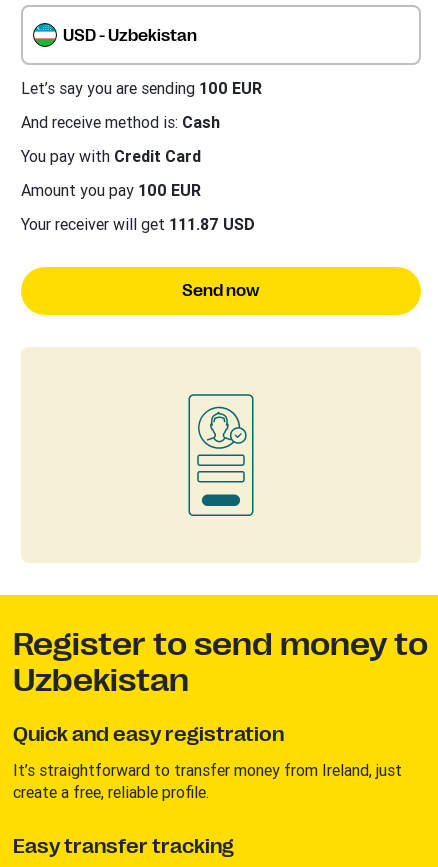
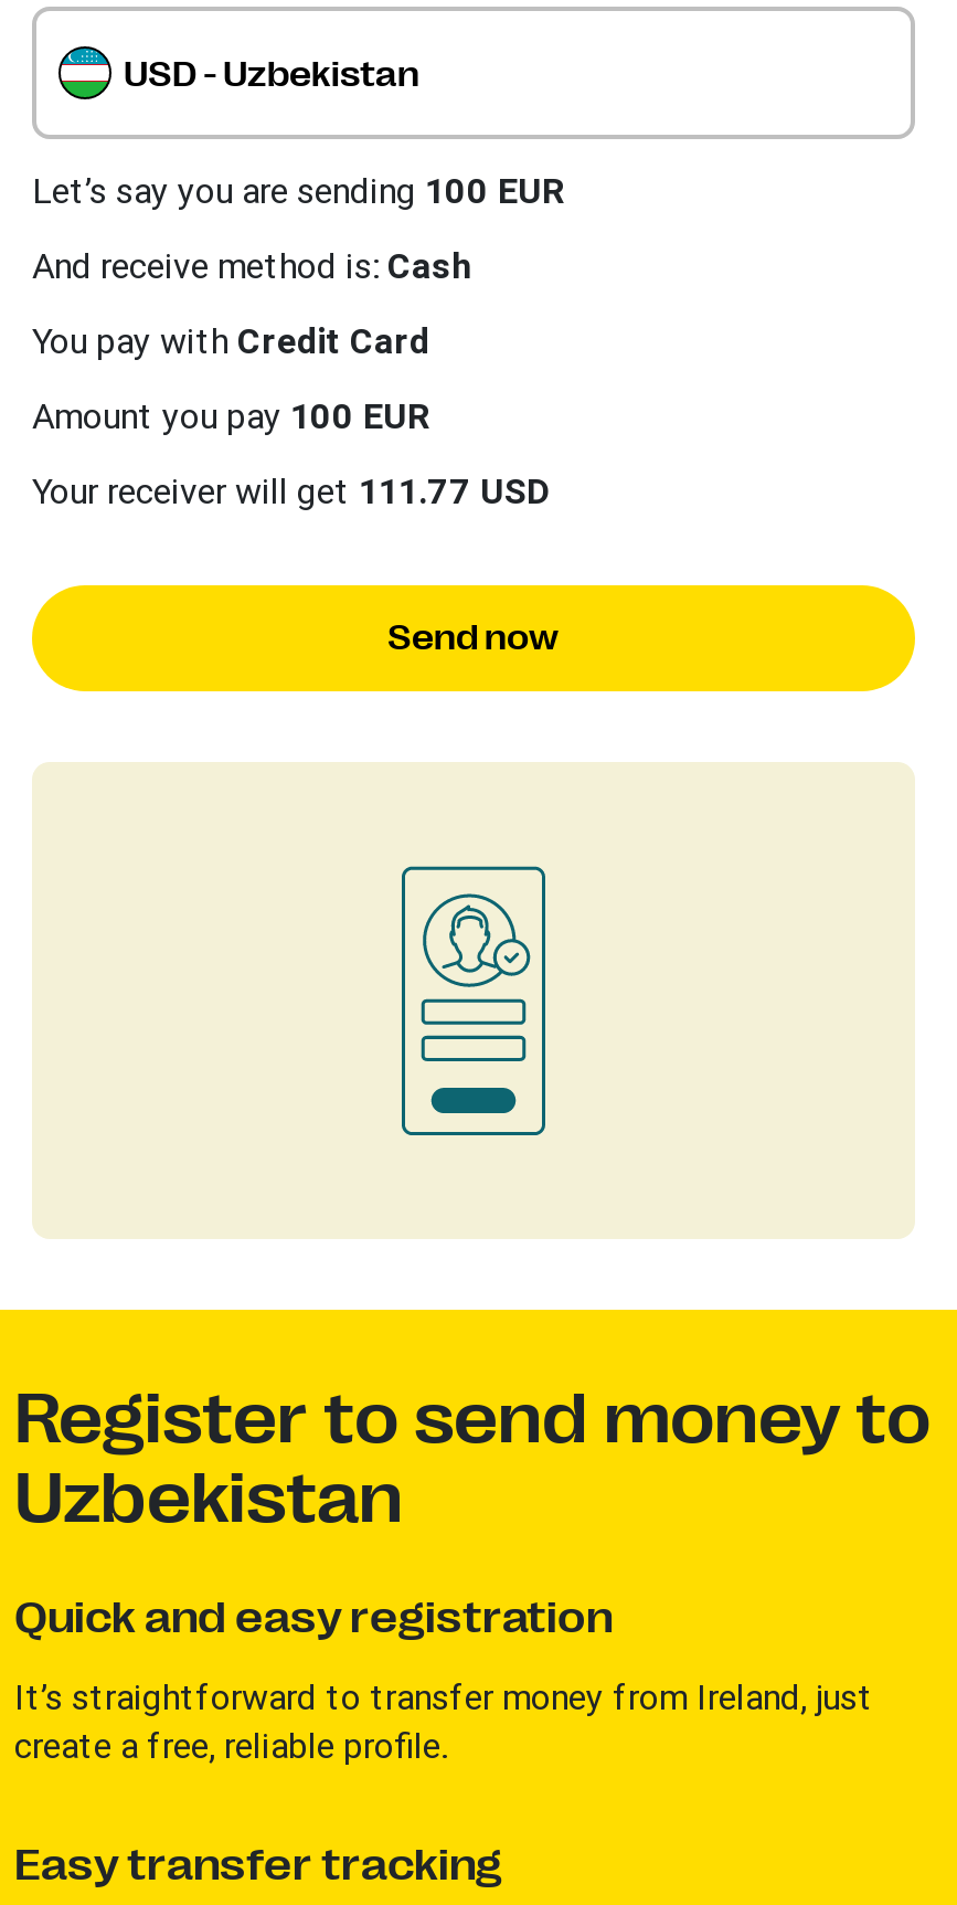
[21,213,255,233] Your receiver will get 111.87 USD -> [32,467,551,511] Your receiver will get 111.77 USD

